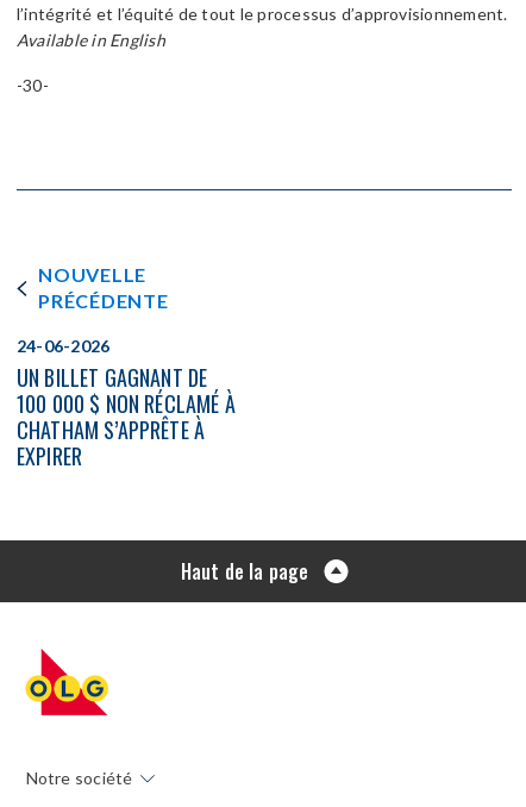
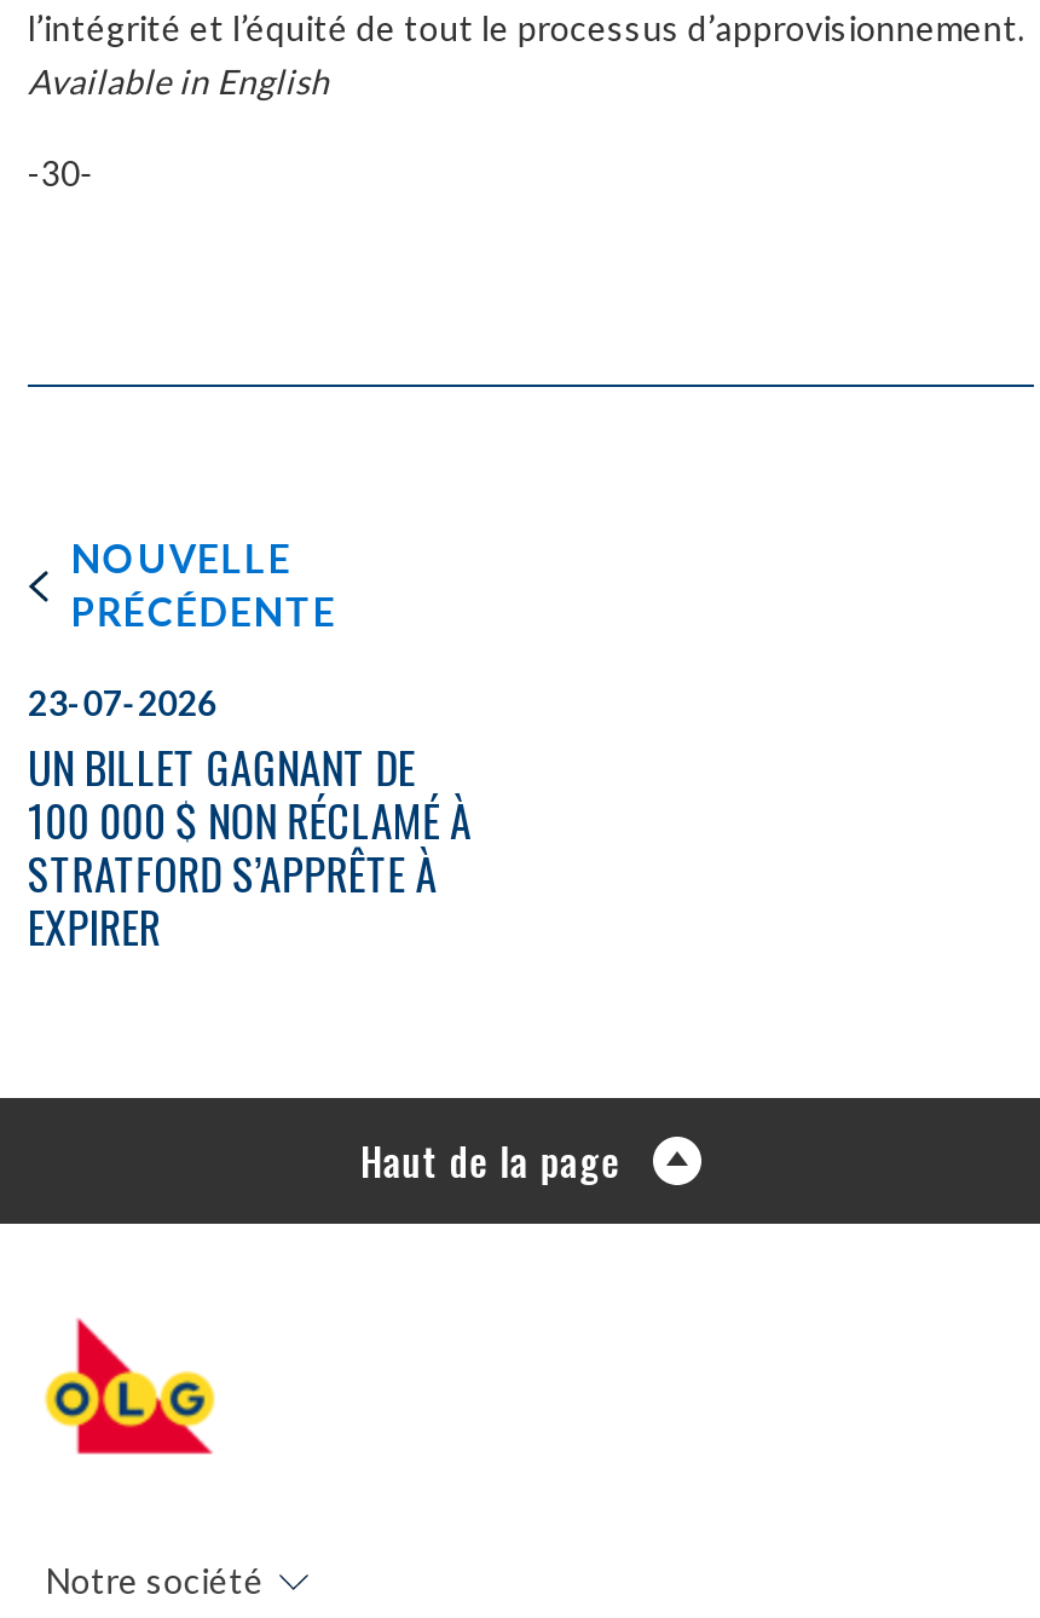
[17,336,110,356] 24-06-2026 -> [28,682,217,723] 23-07-2026
[17,414,205,445] CHATHAM S’APPRÊTE À -> [28,842,438,905] STRATFORD S’APPRÊTE À

